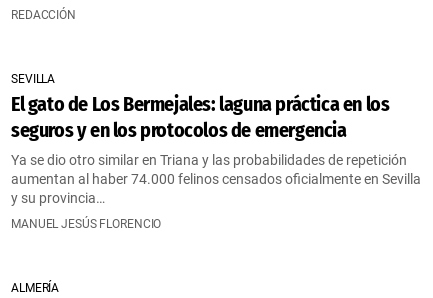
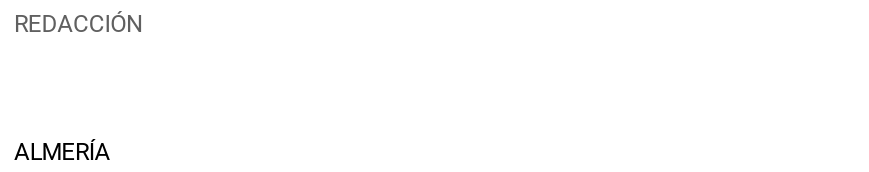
[11,72,421,231] SEVILLA | El gato de Los Bermejales: laguna práctica en los | seguros y en los protocolos de emergencia | Ya se dio otro similar en Triana y las probabilidades de repetición | aumentan al haber 74.000 felinos censados oficialmente en Sevilla | y su provincia… | MANUEL JESÚS FLORENCIO -> none

